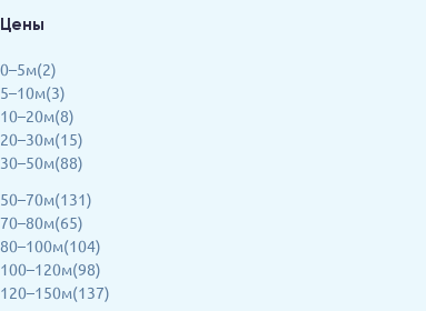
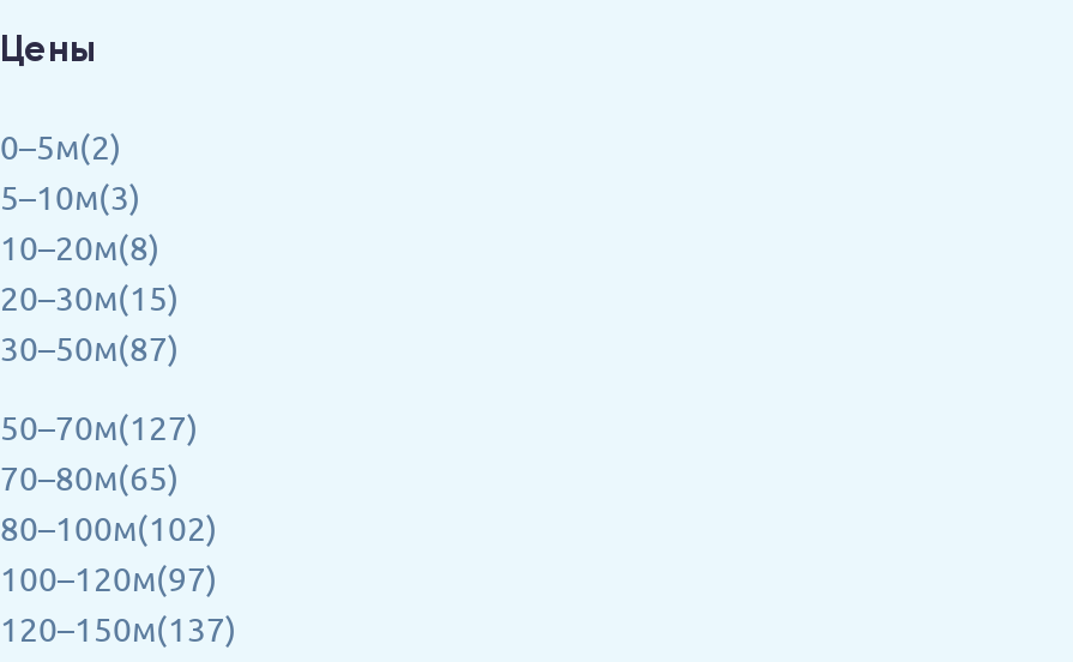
[0,152,83,172] 30–50м(88) -> [0,325,180,369] 30–50м(87)
[0,189,92,209] 50–70м(131) -> [0,405,199,448] 50–70м(127)
[0,236,101,279] 80–100м(104) | 100–120м(98) -> [0,505,218,599] 80–100м(102) | 100–120м(97)

